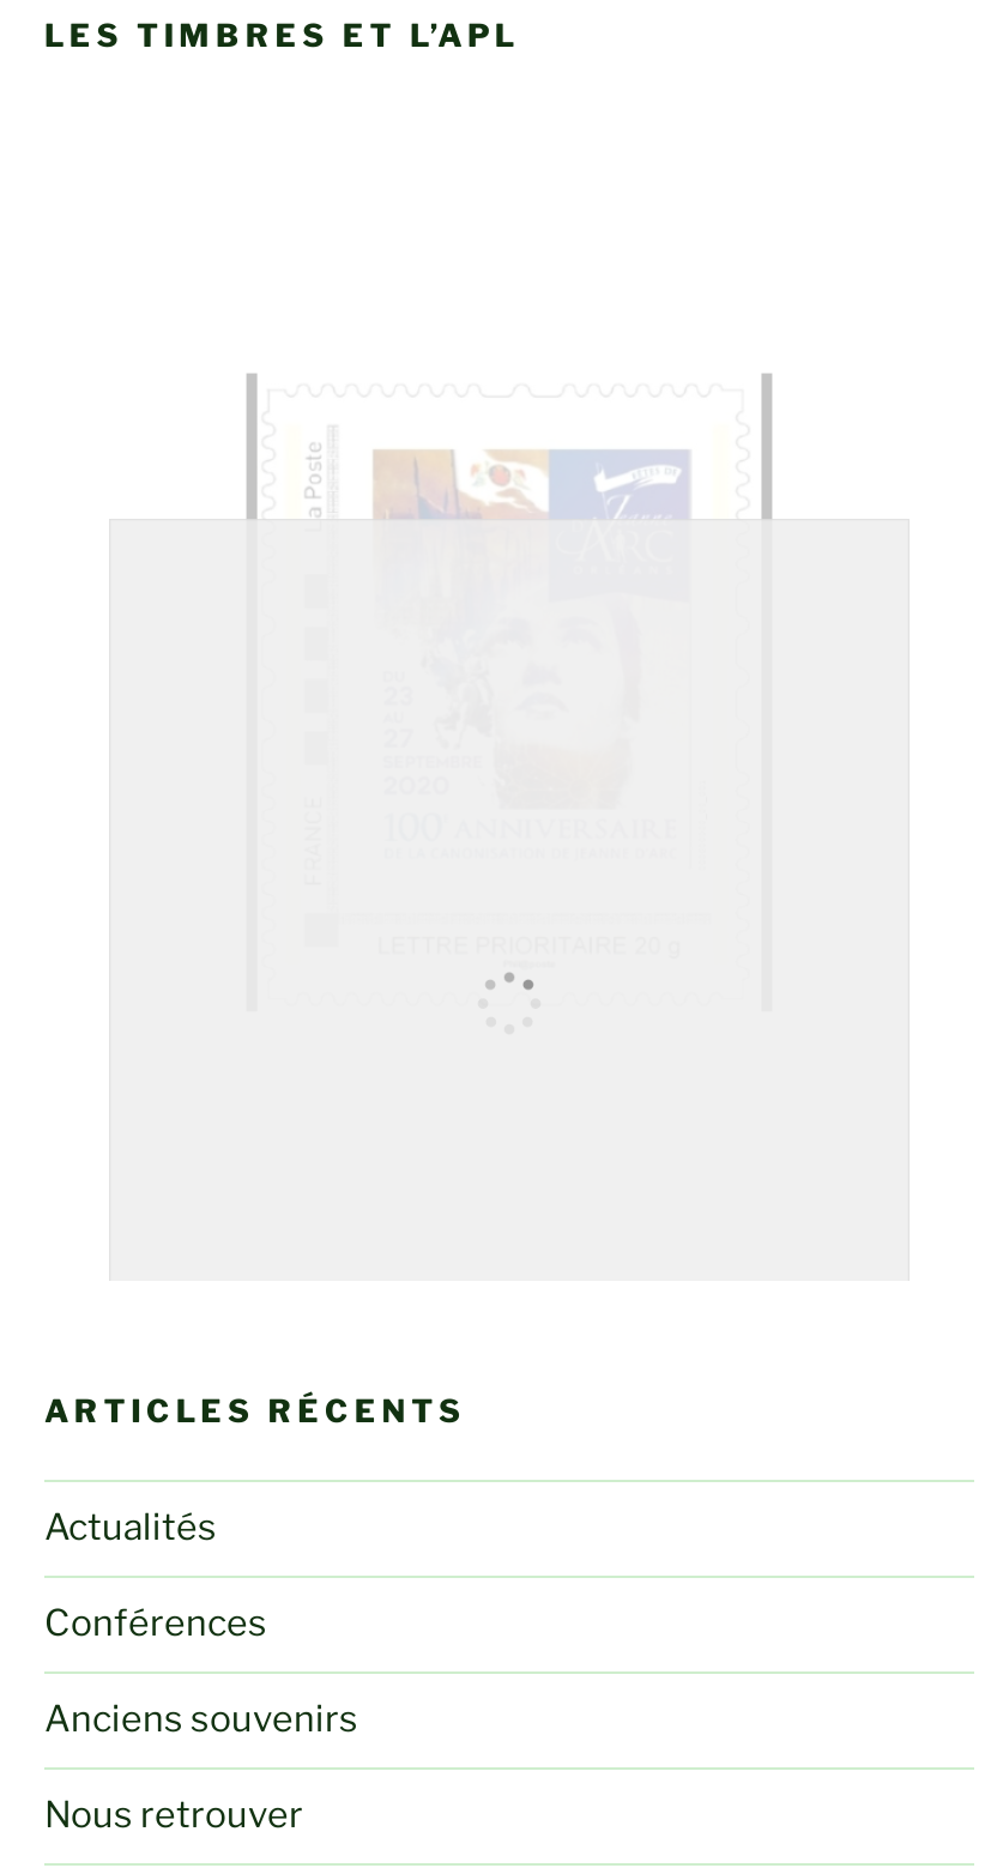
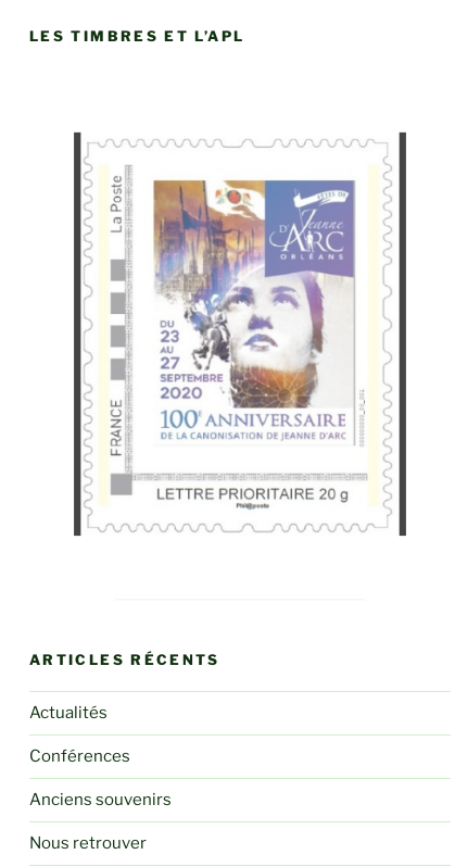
none -> [73,131,407,537] [image]

